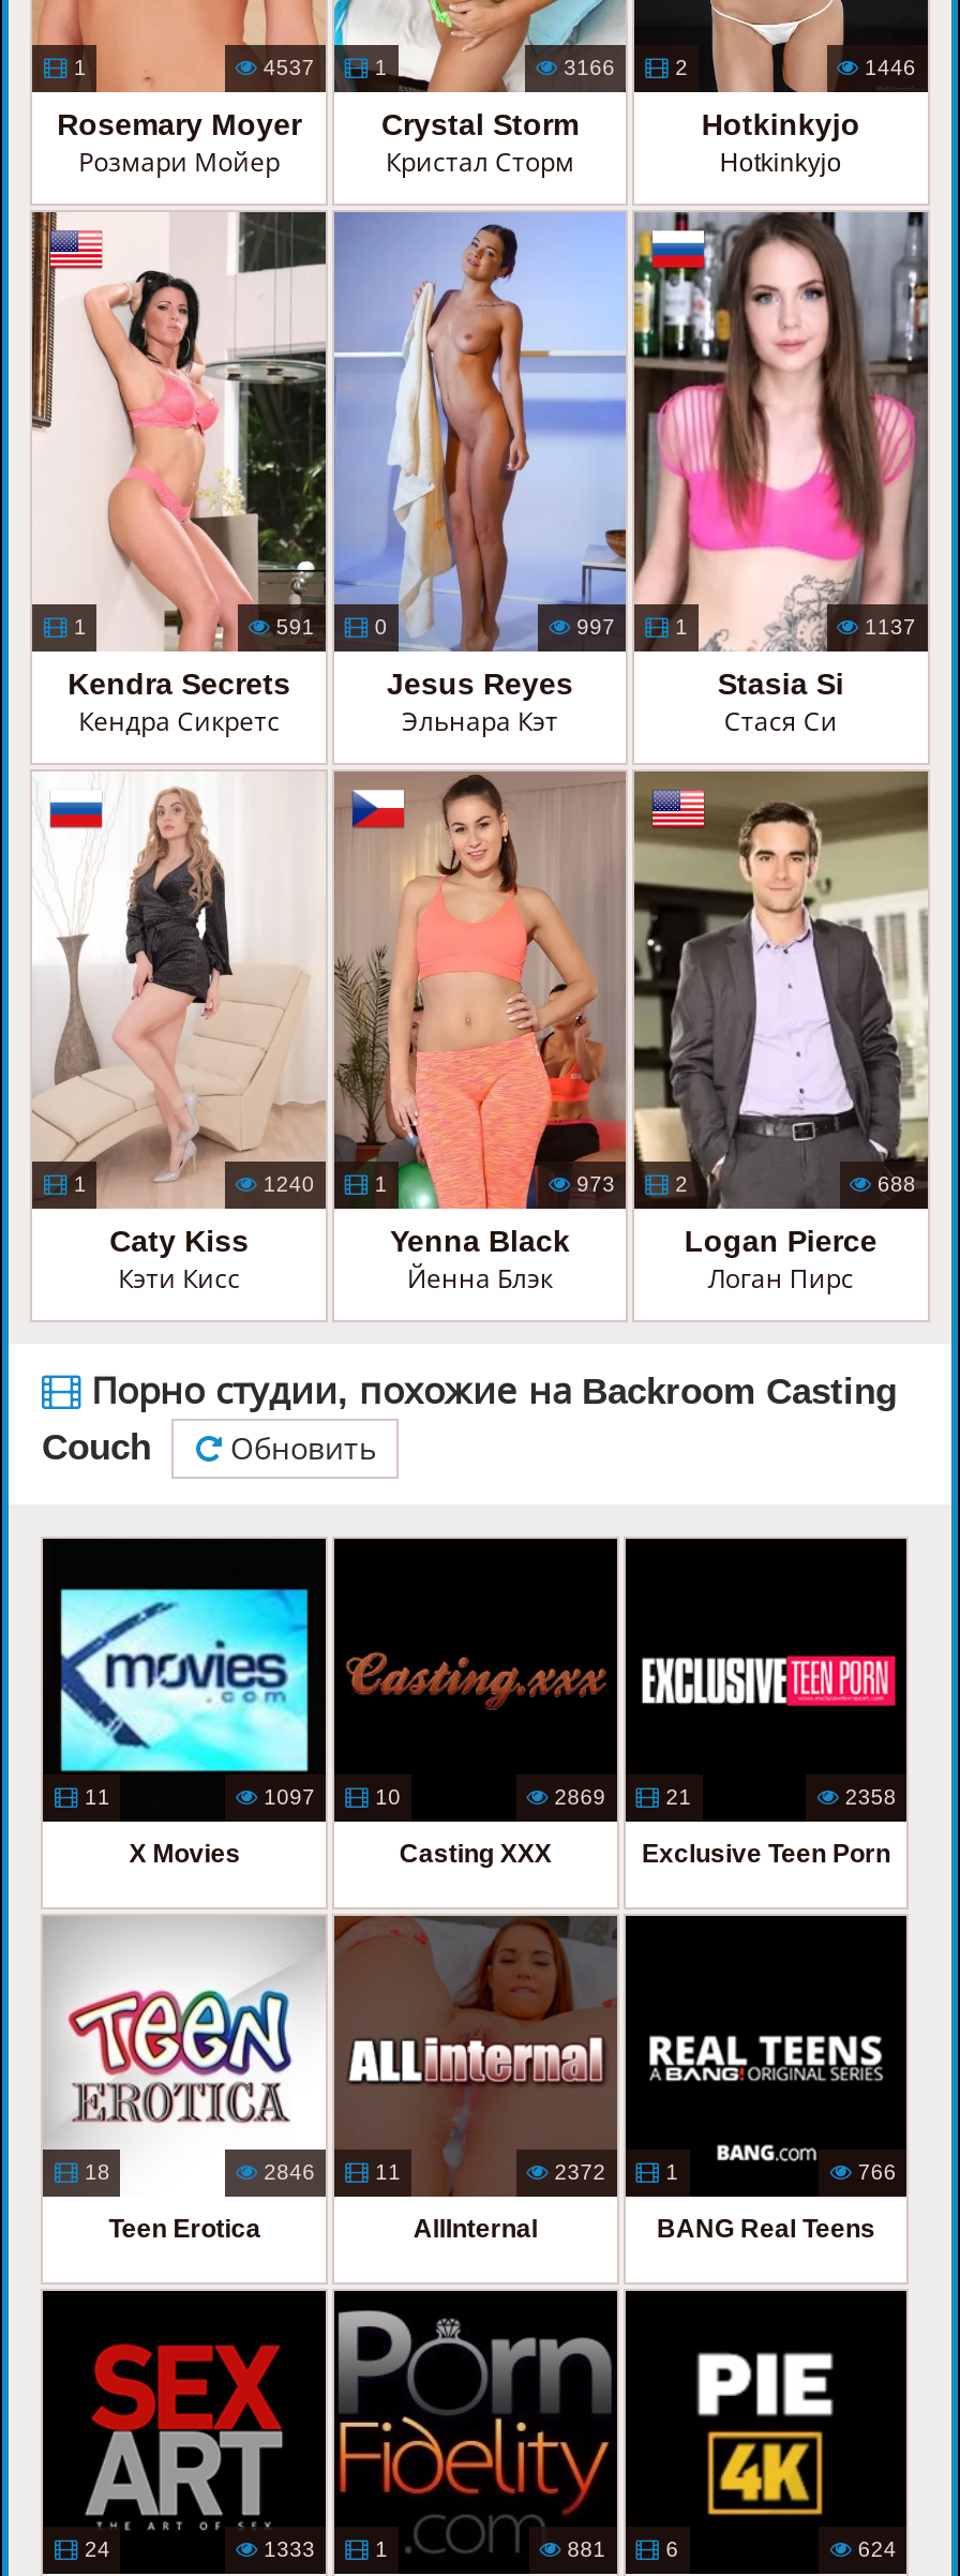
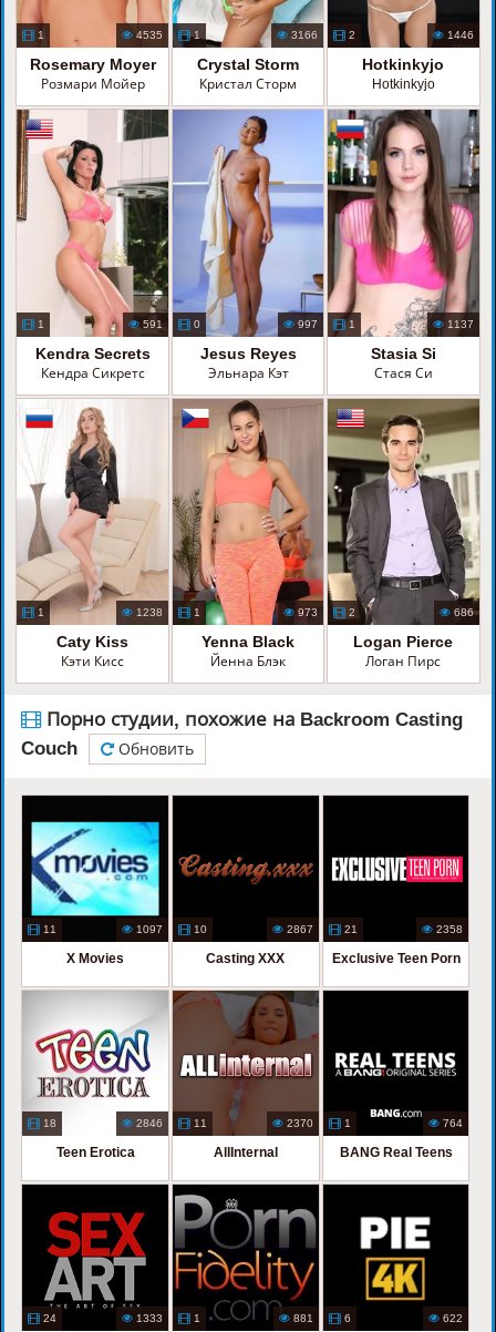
[257,56,315,79] 4537 -> [133,29,163,41] 4535
[257,1172,315,1196] 1240 -> [133,606,163,618] 1238
[871,1172,916,1196] 688 -> [450,606,473,618] 686
[548,1785,606,1808] 2869 -> [283,923,313,935] 2867
[548,2161,606,2184] 2372 -> [283,1117,313,1130] 2370
[852,2161,897,2184] 766 -> [440,1117,463,1130] 764
[852,2537,897,2561] 624 -> [440,1312,463,1324] 622

